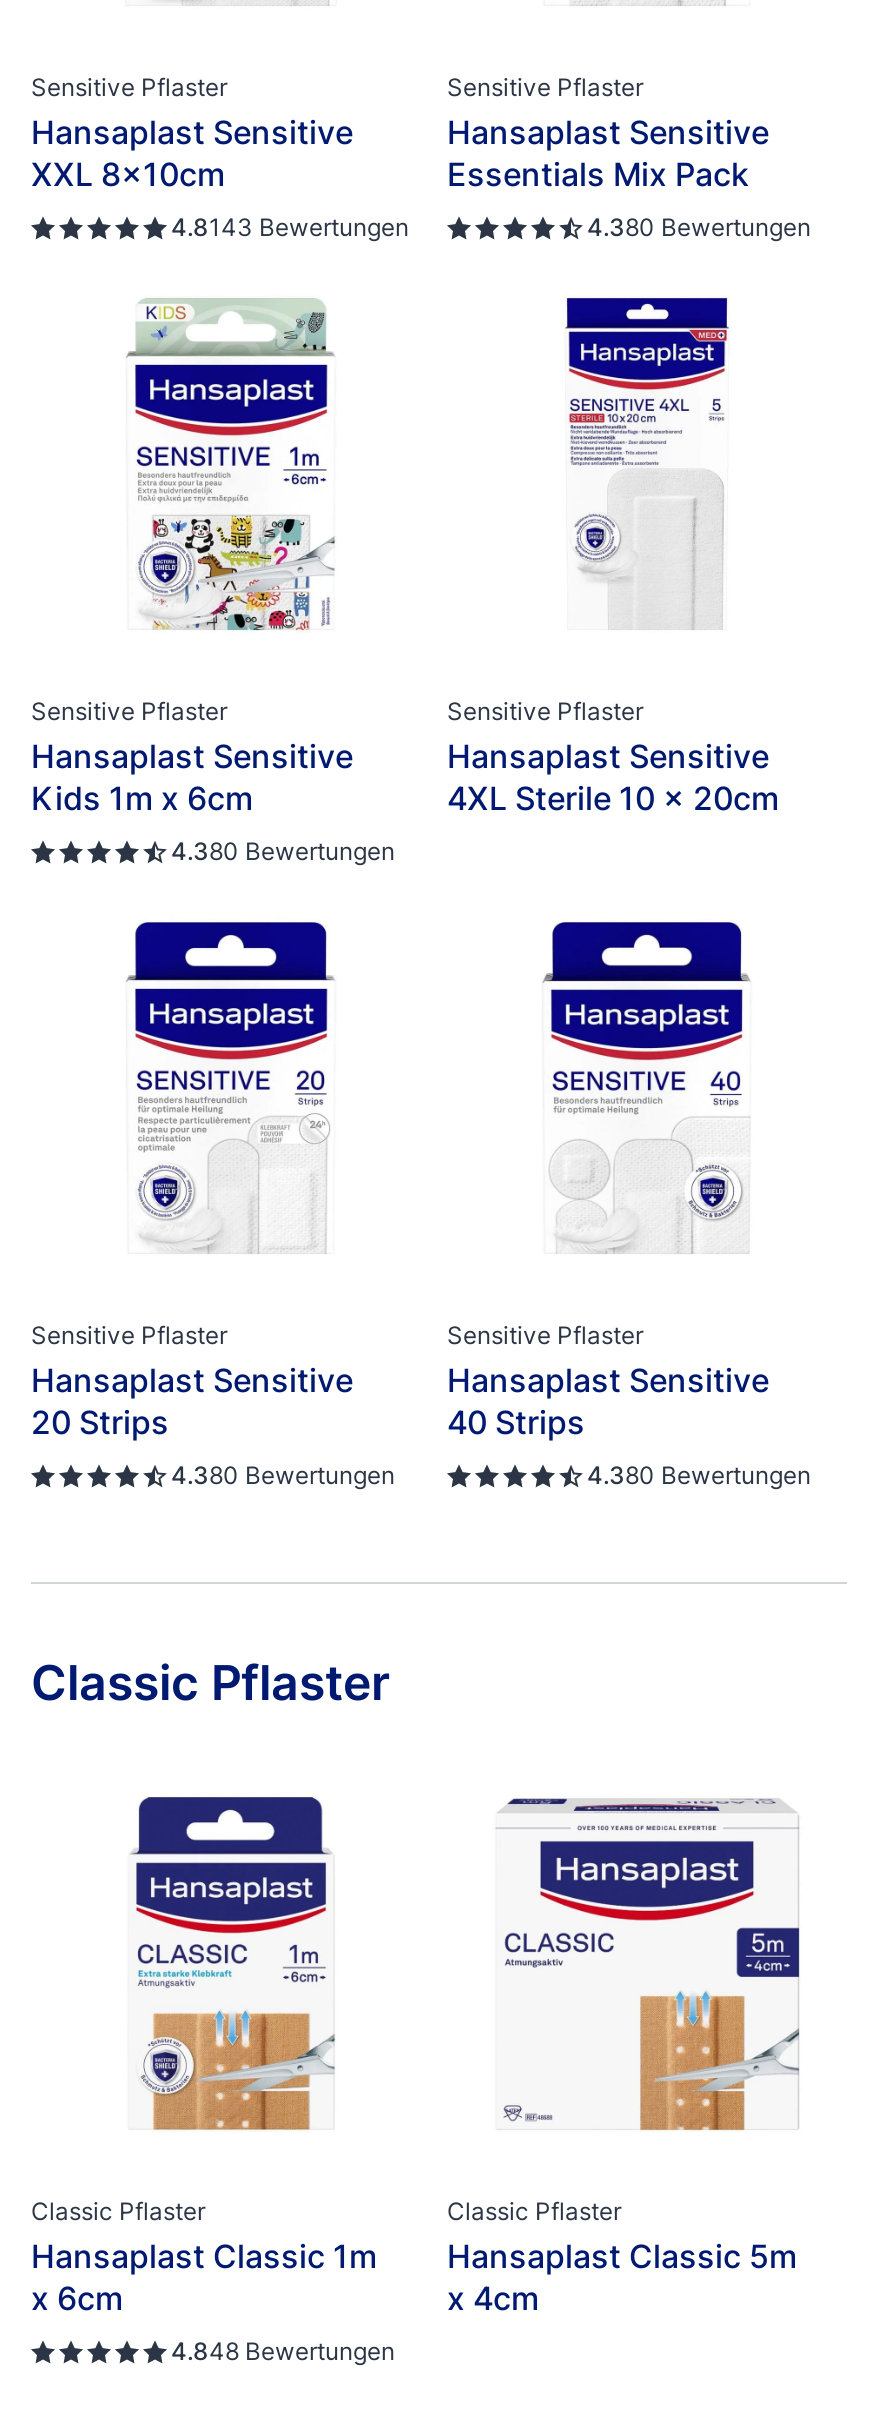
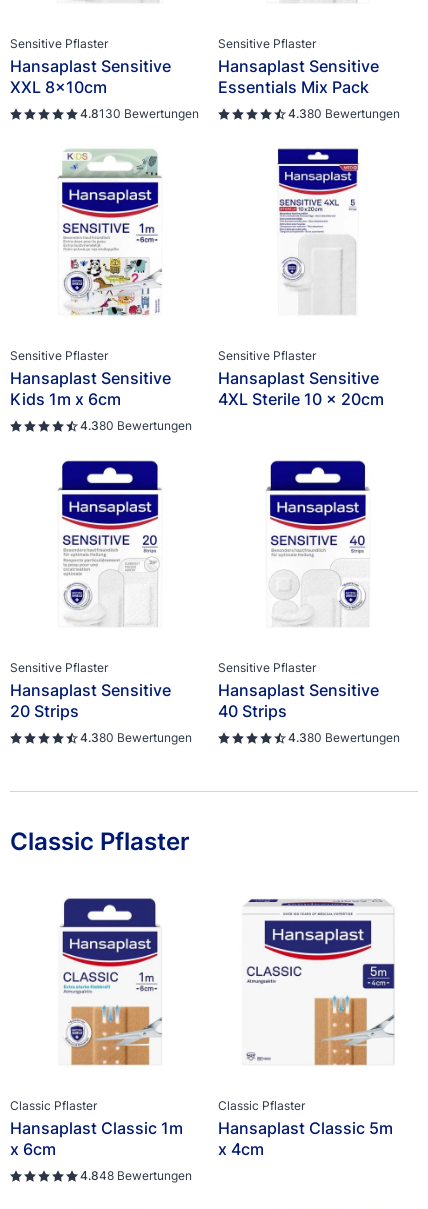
[171,212,409,242] 4.8143 Bewertungen -> [80,106,199,121] 4.8130 Bewertungen

